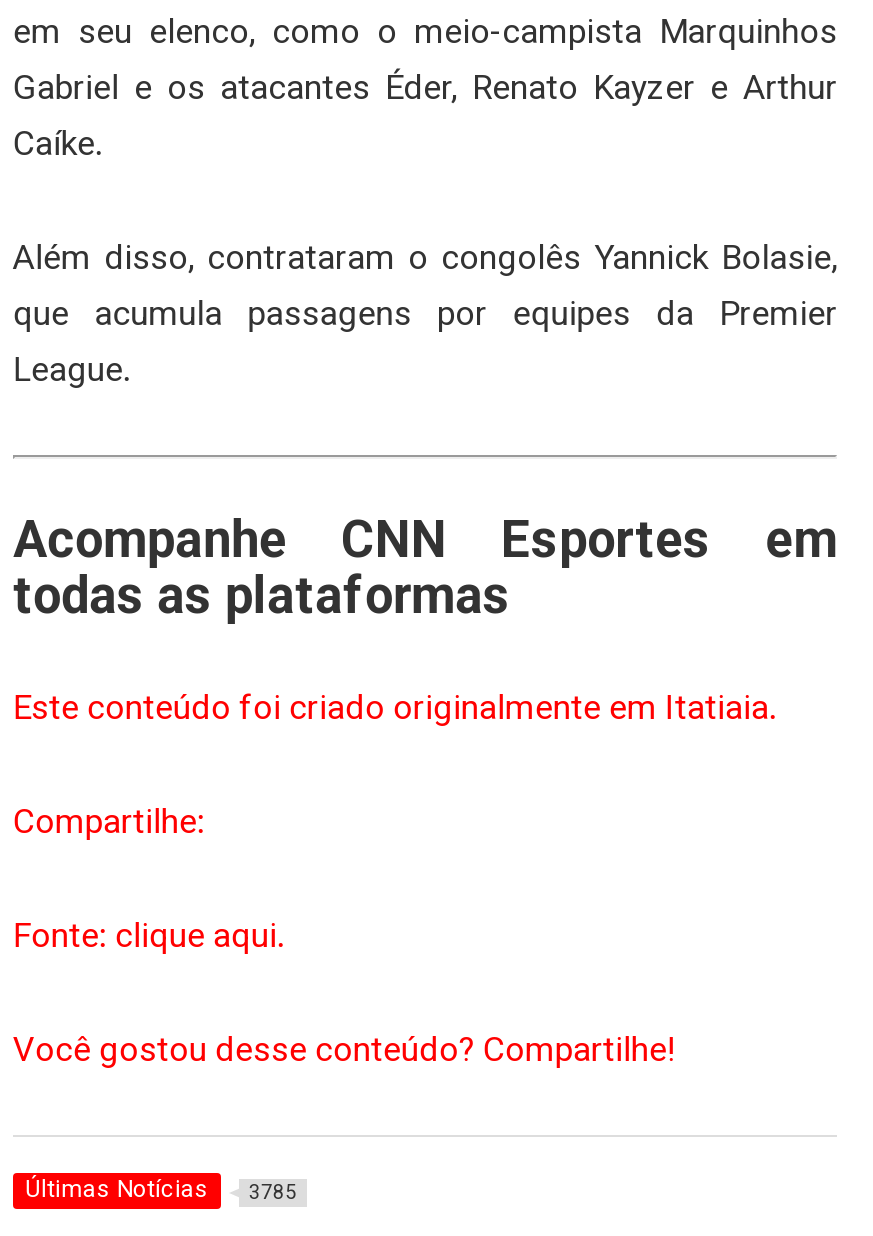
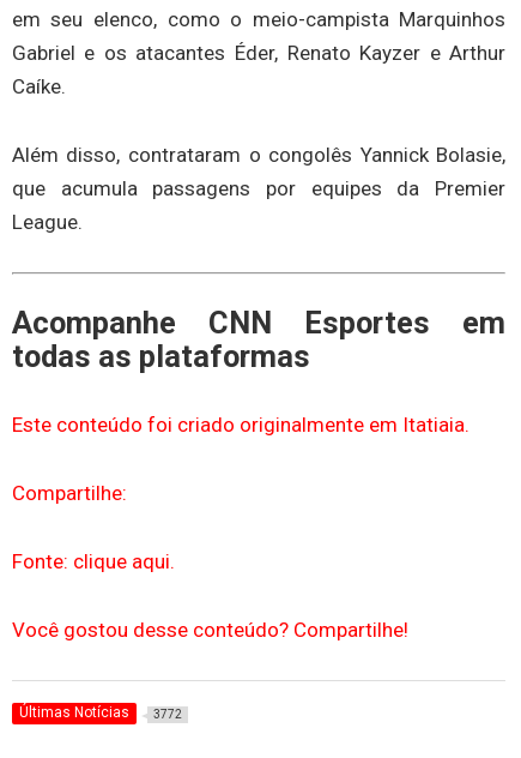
[25,1174,297,1203] Últimas Notícias 3785 -> [19,704,182,721] Últimas Notícias 3772

